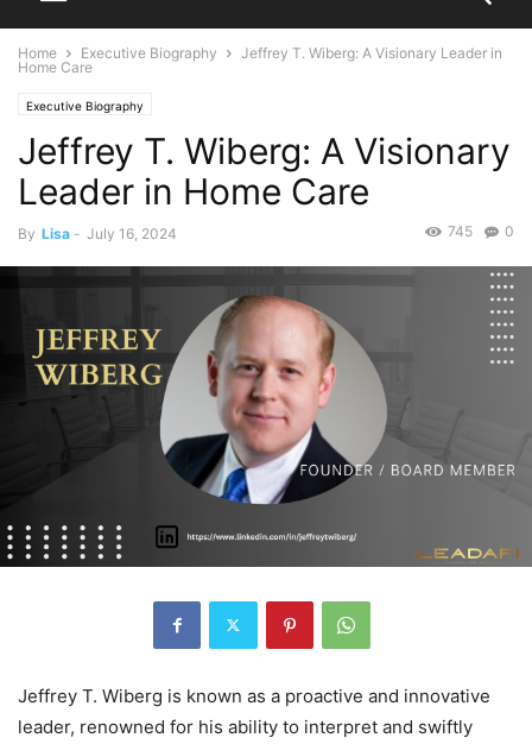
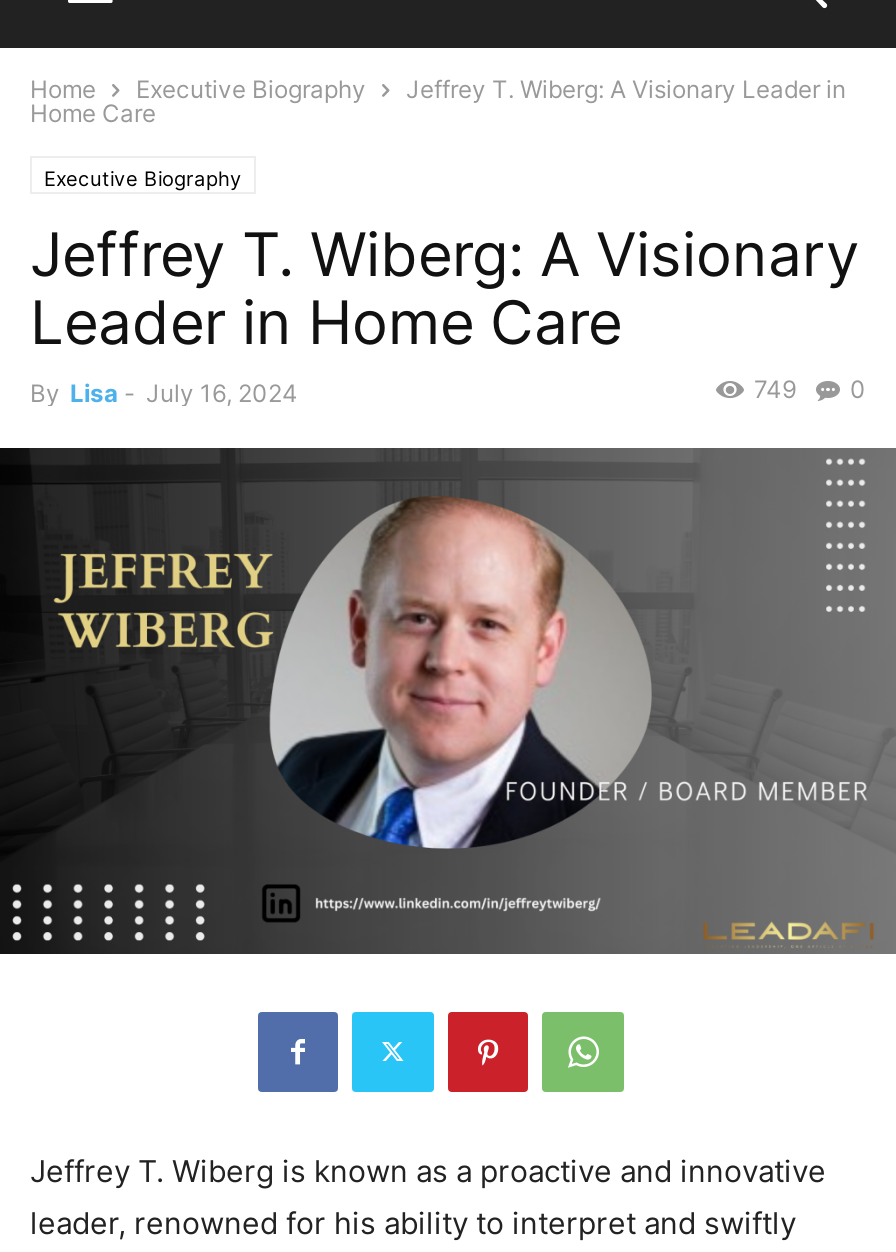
[448,222,514,240] 745 0 -> [754,374,866,404] 749 0

